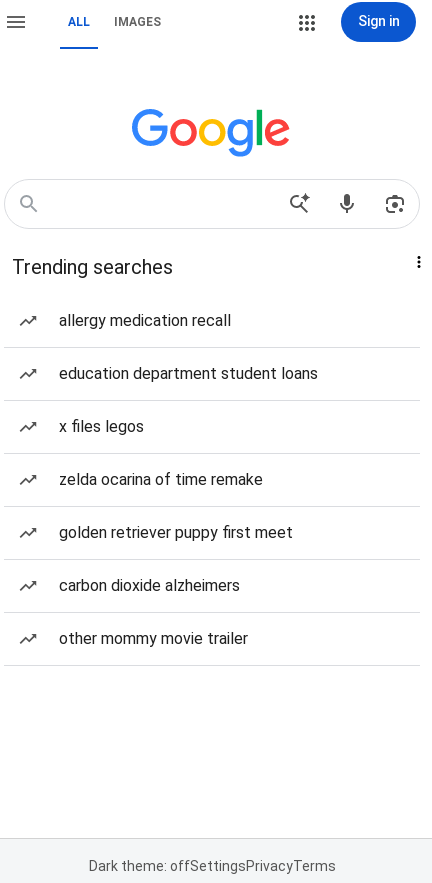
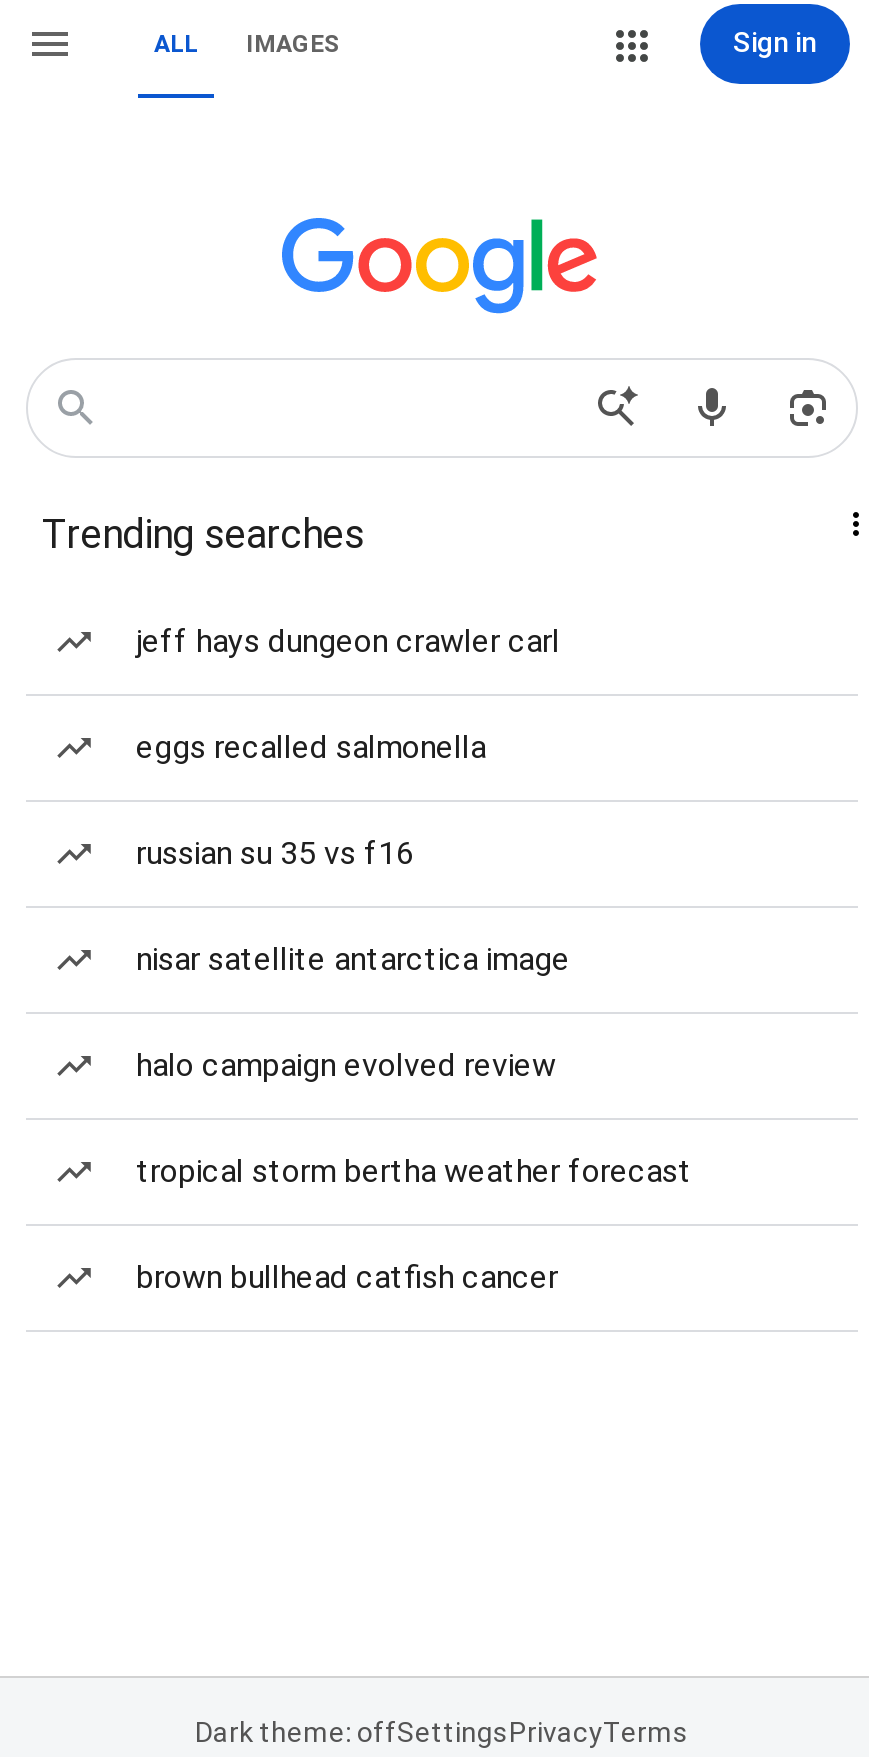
[59,311,231,330] allergy medication recall -> [136,622,560,660] jeff hays dungeon crawler carl
[59,364,318,383] education department student loans -> [136,728,486,766] eggs recalled salmonella
[59,417,144,436] x files legos -> [136,834,414,872] russian su 35 vs f16
[59,470,263,489] zelda ocarina of time remake -> [136,940,570,978] nisar satellite antarctica image
[59,523,293,542] golden retriever puppy first meet -> [136,1046,556,1084] halo campaign evolved review
[59,576,240,595] carbon dioxide alzheimers -> [136,1152,692,1190] tropical storm bertha weather forecast
[59,629,248,648] other mommy movie trailer -> [136,1258,558,1296] brown bullhead catfish cancer

